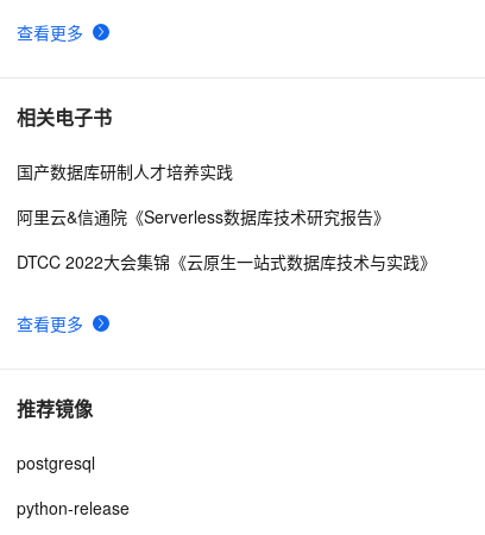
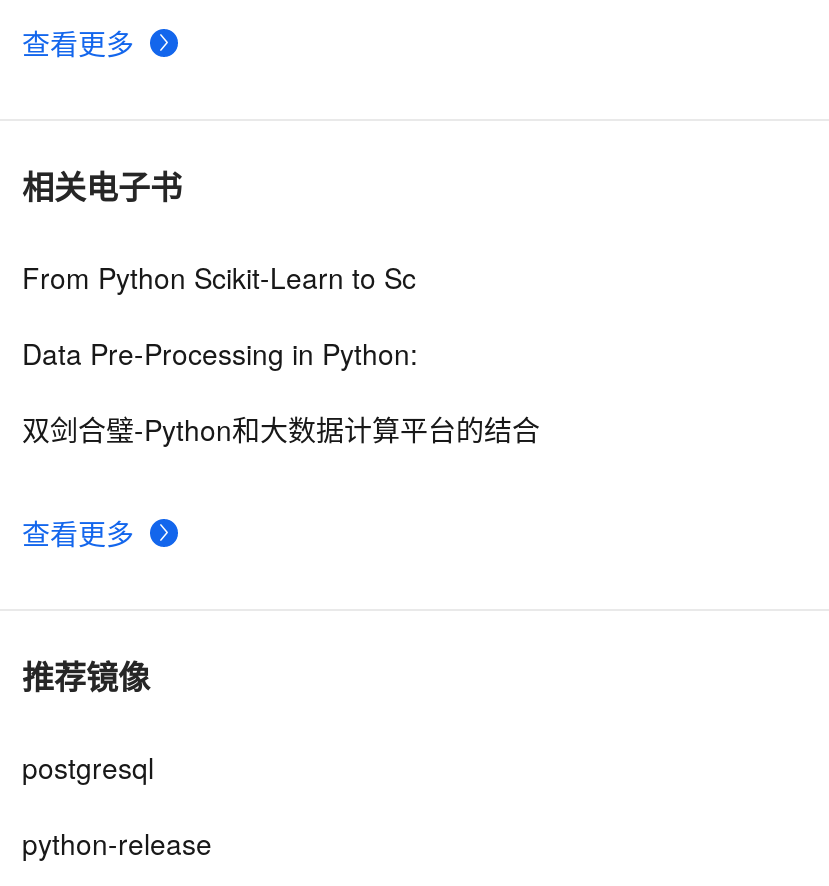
[17,159,233,183] 国产数据库研制人才培养实践 -> [22,257,416,297] From Python Scikit-Learn to Sc
[17,204,390,228] 阿里云&信通院《Serverless数据库技术研究报告》 -> [22,333,418,373] Data Pre-Processing in Python:
[17,250,436,273] DTCC 2022大会集锦《云原生一站式数据库技术与实践》 -> [22,409,540,449] 双剑合璧-Python和大数据计算平台的结合

